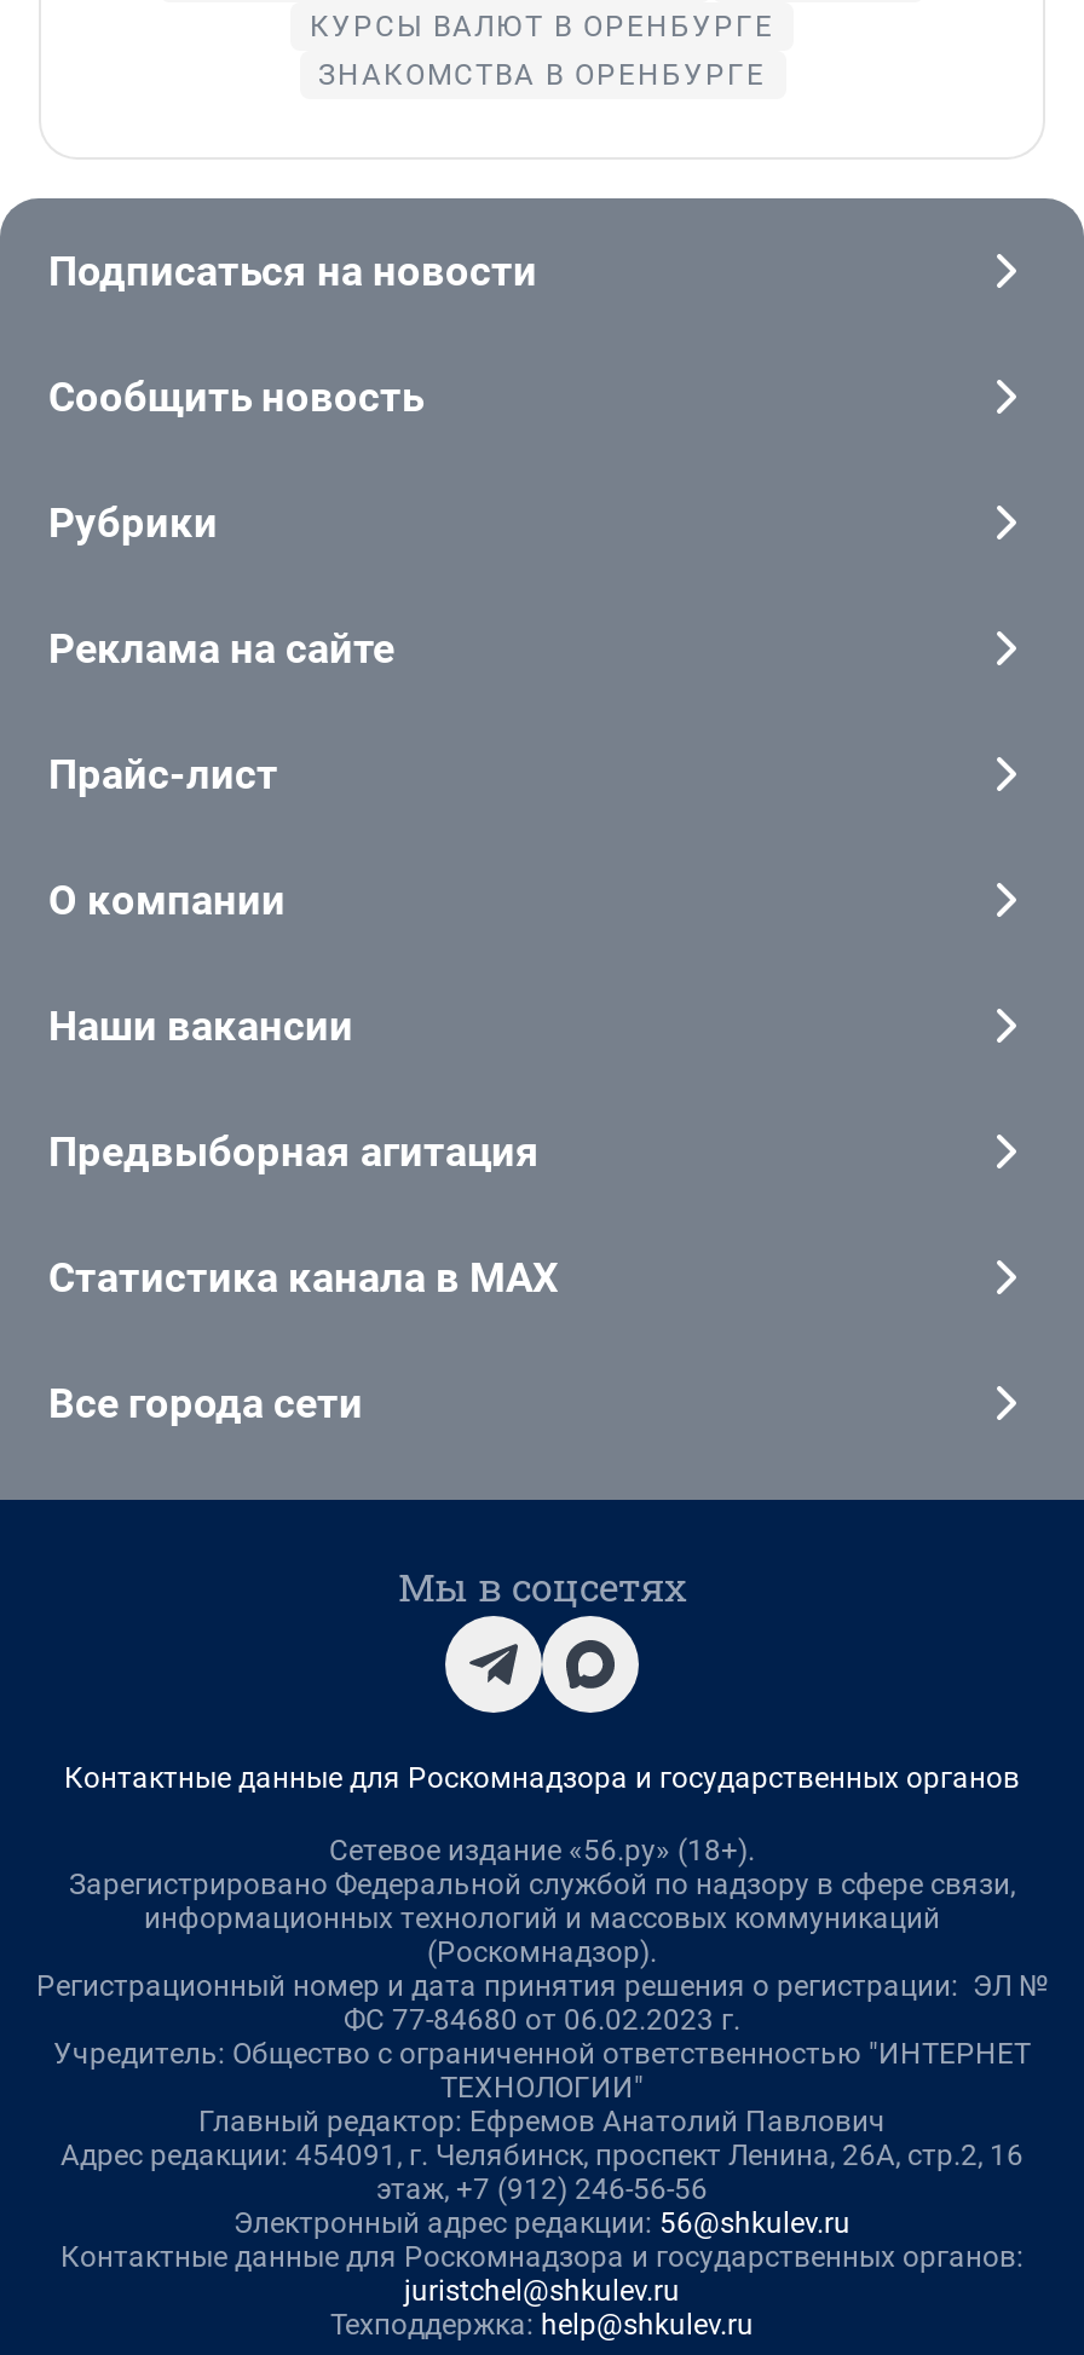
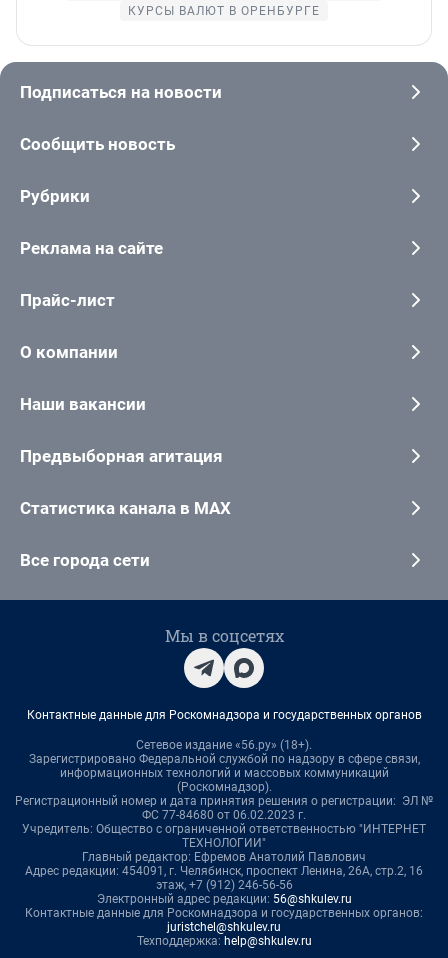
[318,57,766,91] ЗНАКОМСТВА В ОРЕНБУРГЕ -> none

